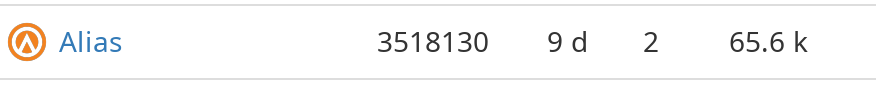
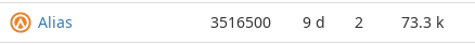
[377,23,489,61] 3518130 -> [210,12,271,33] 3516500
[729,23,807,61] 65.6 k -> [401,12,444,33] 73.3 k

